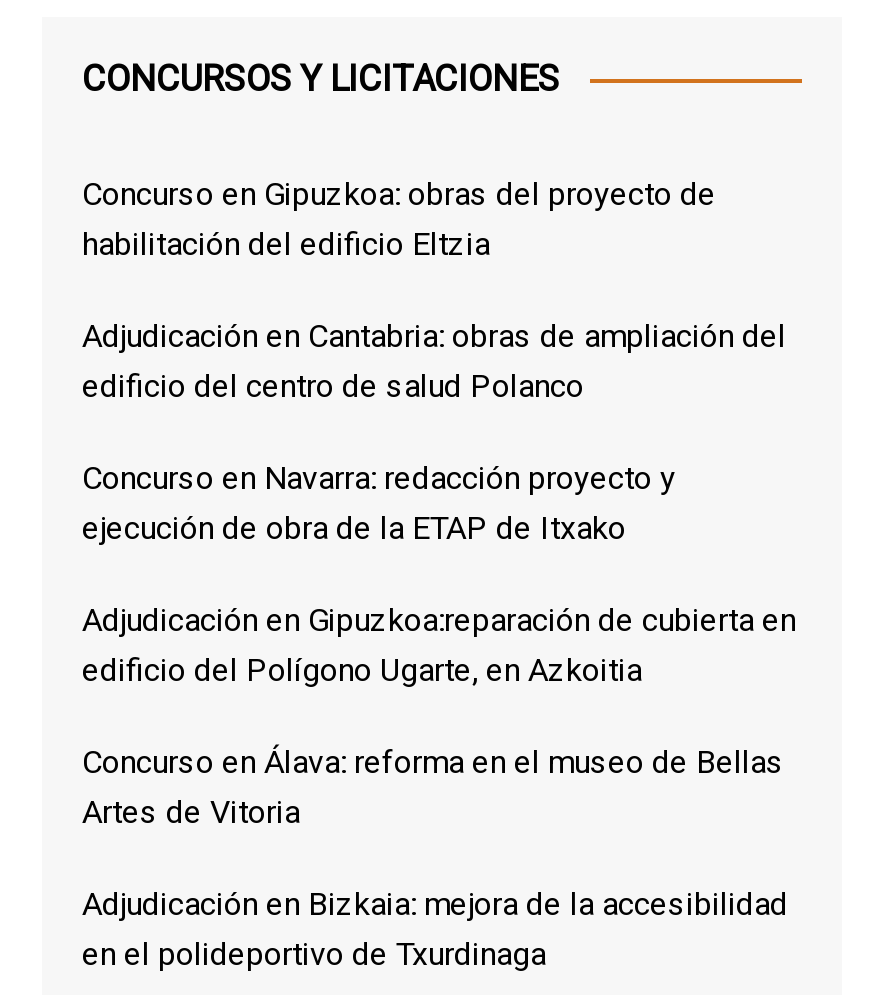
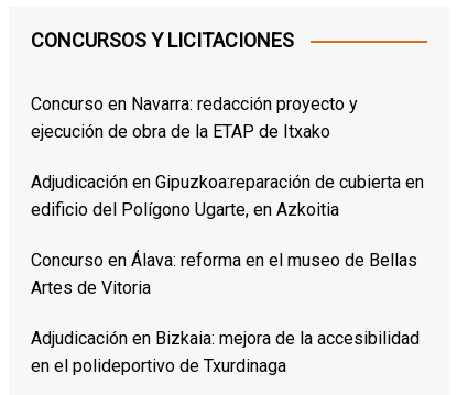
[82,176,786,406] Concurso en Gipuzkoa: obras del proyecto de | habilitación del edificio Eltzia | Adjudicación en Cantabria: obras de ampliación del | edificio del centro de salud Polanco -> none

